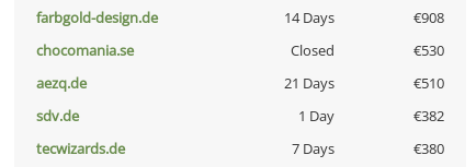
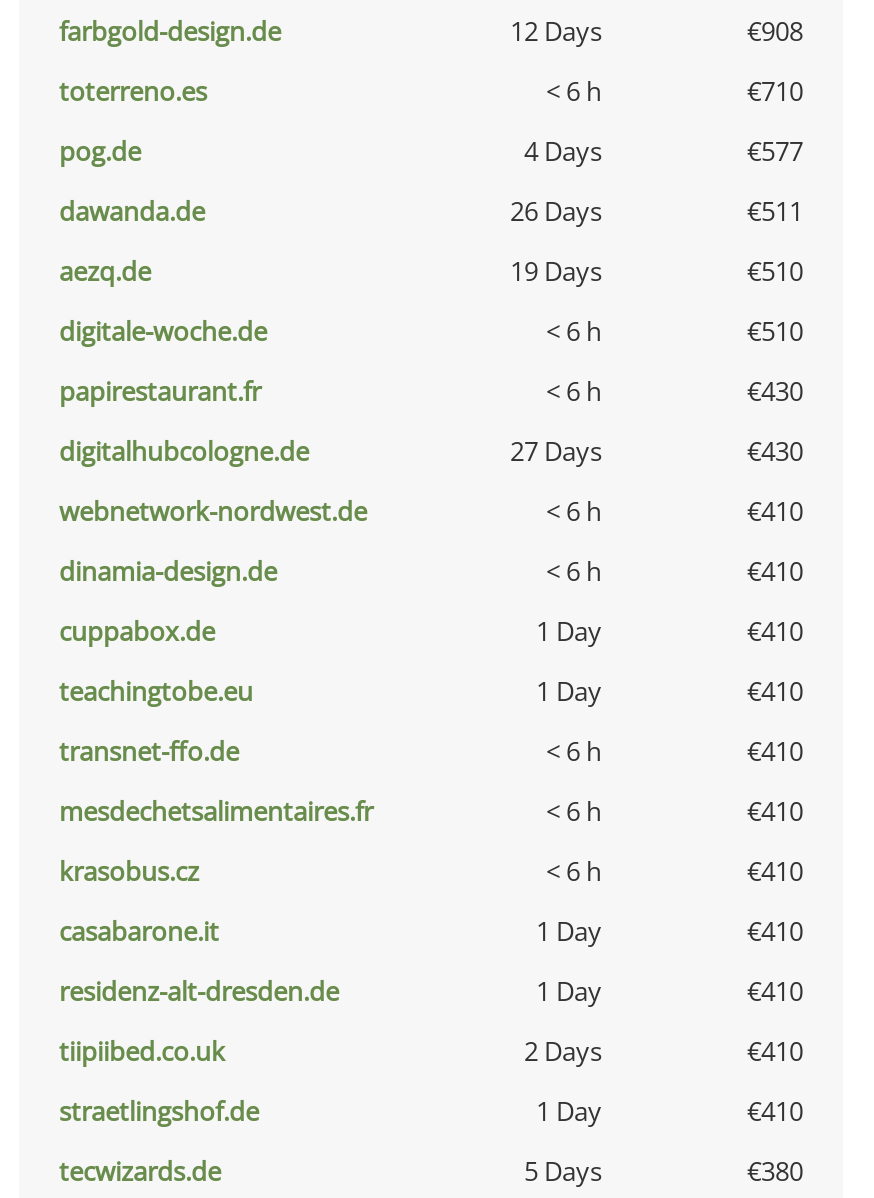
[284,7,334,27] 14 Days -> [510,12,602,48] 12 Days
[36,40,444,59] chocomania.se | Closed | €530 -> [59,72,803,228] toterreno.es | < 6 h | €710 | pog.de | 4 Days | €577 | dawanda.de | 26 Days | €511
[284,73,334,92] 21 Days -> [510,252,602,288] 19 Days
[36,105,79,125] sdv.de -> [59,312,803,648] digitale-woche.de | < 6 h | €510 | papirestaurant.fr | < 6 h | €430 | digitalhubcologne.de | 27 Days | €430 | webnetwork-nordwest.de | < 6 h | €410 | dinamia-design.de | < 6 h | €410 | cuppabox.de
[413,105,444,125] €382 -> [59,612,803,1128] €410 | teachingtobe.eu | 1 Day | €410 | transnet-ffo.de | < 6 h | €410 | mesdechetsalimentaires.fr | < 6 h | €410 | krasobus.cz | < 6 h | €410 | casabarone.it | 1 Day | €410 | residenz-alt-dresden.de | 1 Day | €410 | tiipiibed.co.uk | 2 Days | €410 | straetlingshof.de | 1 Day | €410
[291,138,334,158] 7 Days -> [524,1152,602,1188] 5 Days

